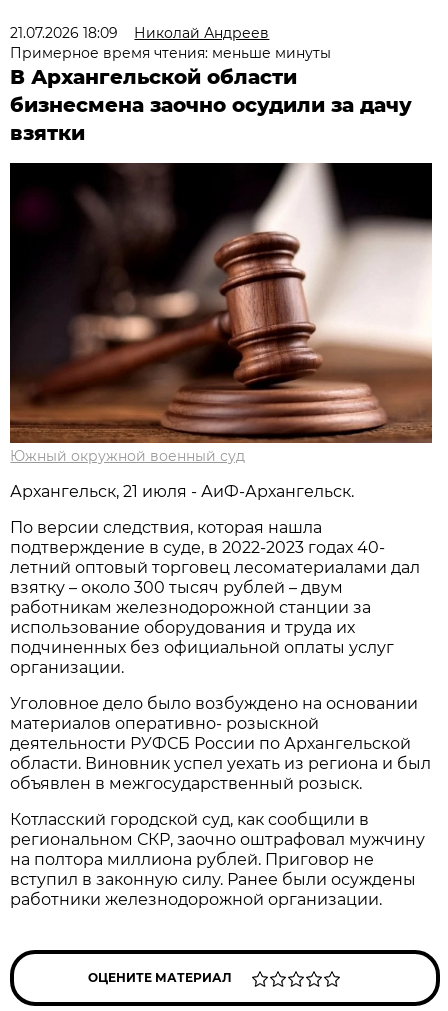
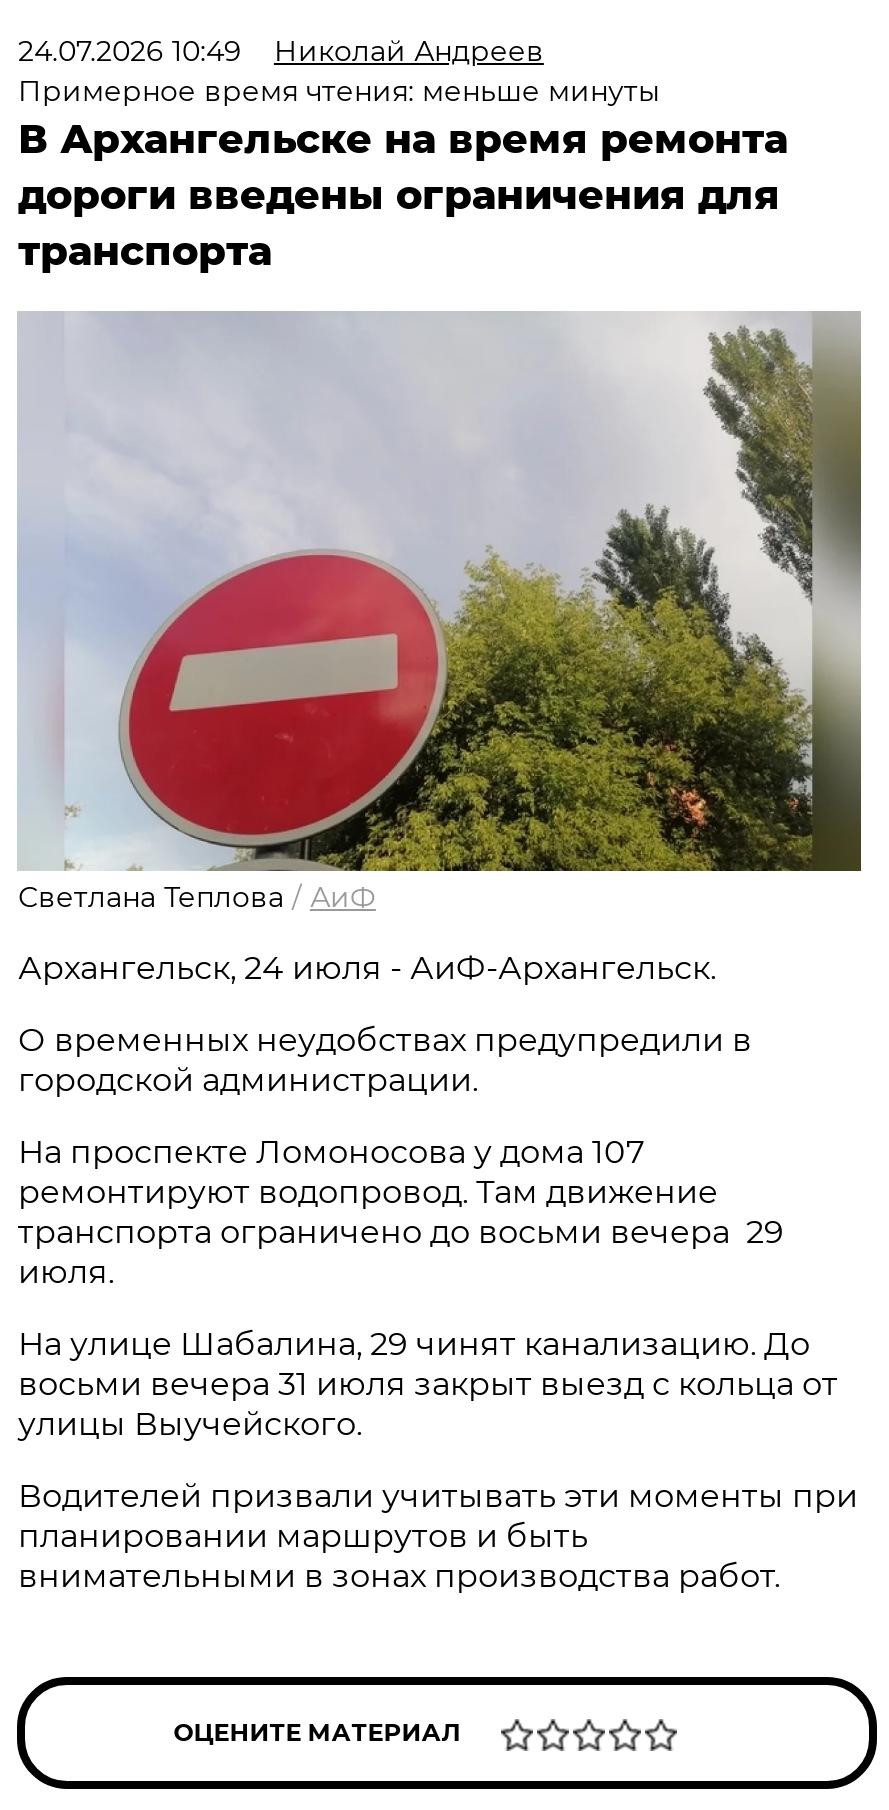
[10,24,269,42] 21.07.2026 18:09 Николай Андреев -> [18,33,544,69] 24.07.2026 10:49 Николай Андреев
[10,65,412,145] В Архангельской области | бизнесмена заочно осудили за дачу | взятки -> [18,115,788,275] В Архангельске на время ремонта | дороги введены ограничения для | транспорта
[9,163,433,909] [image] | Южный окружной военный суд | Архангельск, 21 июля - АиФ-Архангельск. | По версии следствия, которая нашла | подтверждение в суде, в 2022-2023 годах 40- | летний оптовый торговец лесоматериалами дал | взятку – около 300 тысяч рублей – двум | работникам железнодорожной станции за | использование оборудования и труда их | подчиненных без официальной оплаты услуг | организации. | Уголовное дело было возбуждено на основании | материалов оперативно- розыскной | деятельности РУФСБ России по Архангельской | области. Виновник успел уехать из региона и был | объявлен в межгосударственный розыск. | Котласский городской суд, как сообщили в | региональном СКР, заочно оштрафовал мужчину | на полтора миллиона рублей. Приговор не | вступил в законную силу. Ранее были осуждены | работники железнодорожной организации. -> [17,311,863,1595] [image] | Светлана Теплова / АиФ | Архангельск, 24 июля - АиФ-Архангельск. | О временных неудобствах предупредили в | городской администрации. | На проспекте Ломоносова у дома 107 | ремонтируют водопровод. Там движение | транспорта ограничено до восьми вечера 29 | июля. | На улице Шабалина, 29 чинят канализацию. До | восьми вечера 31 июля закрыт выезд с кольца от | улицы Выучейского. | Водителей призвали учитывать эти моменты при | планировании маршрутов и быть | внимательными в зонах производства работ.

